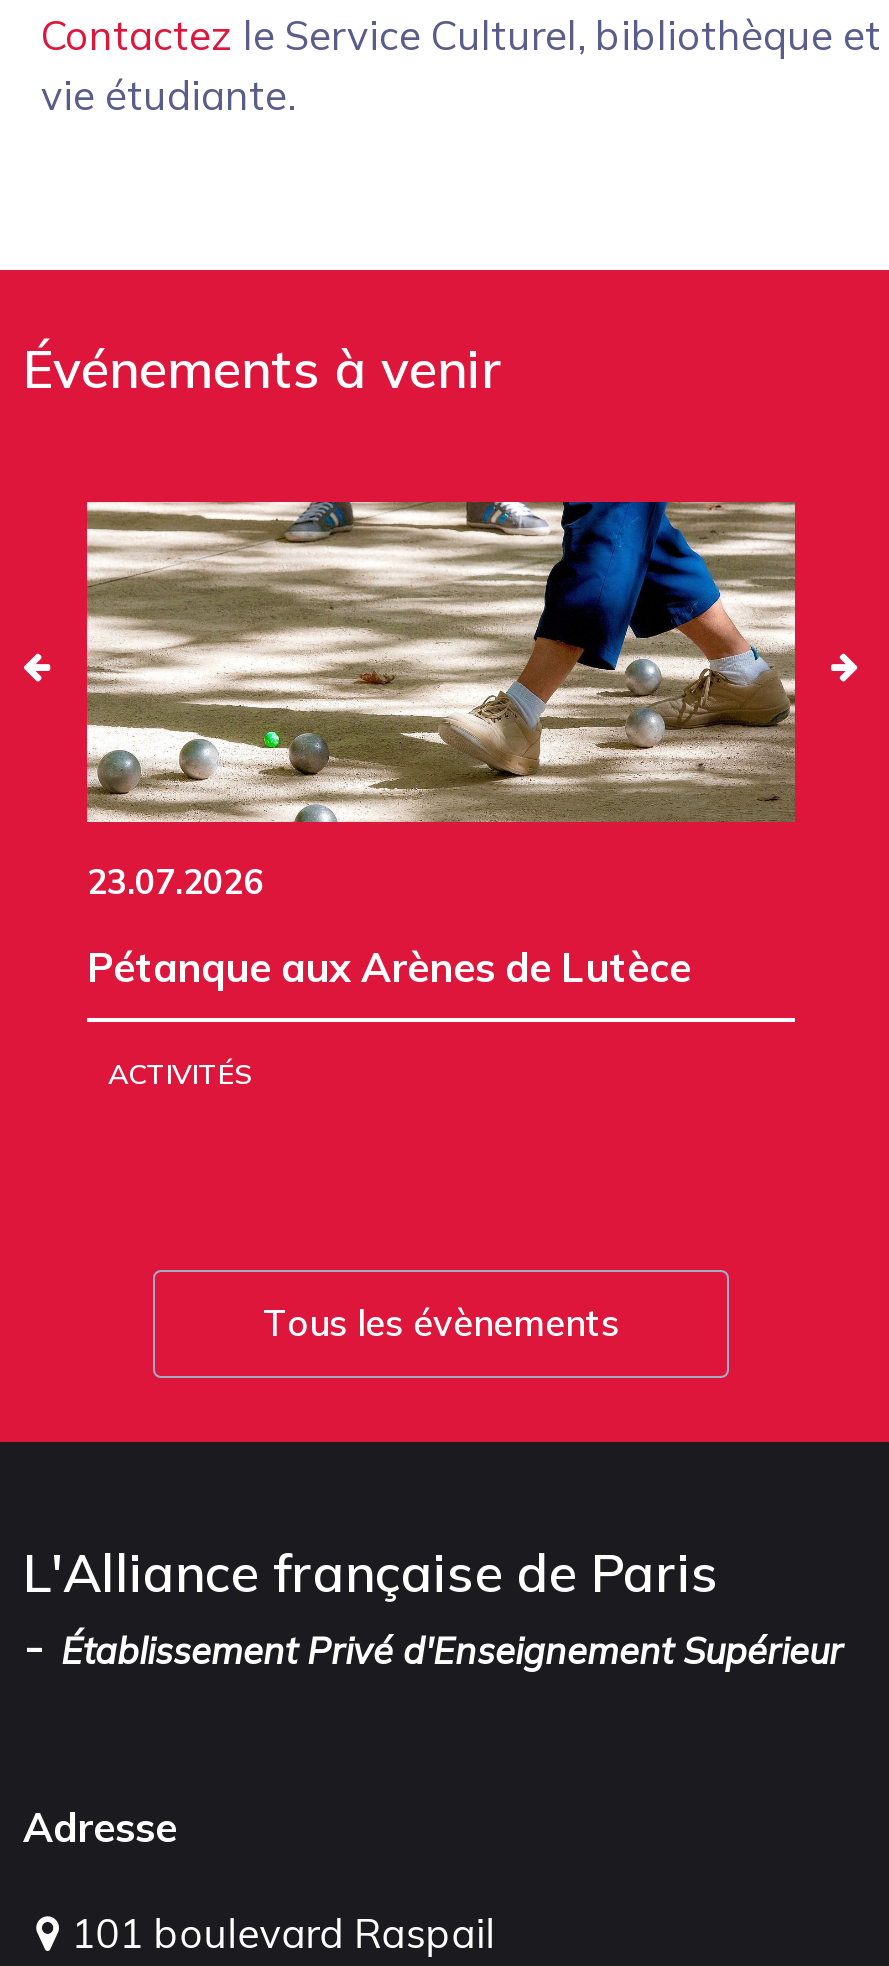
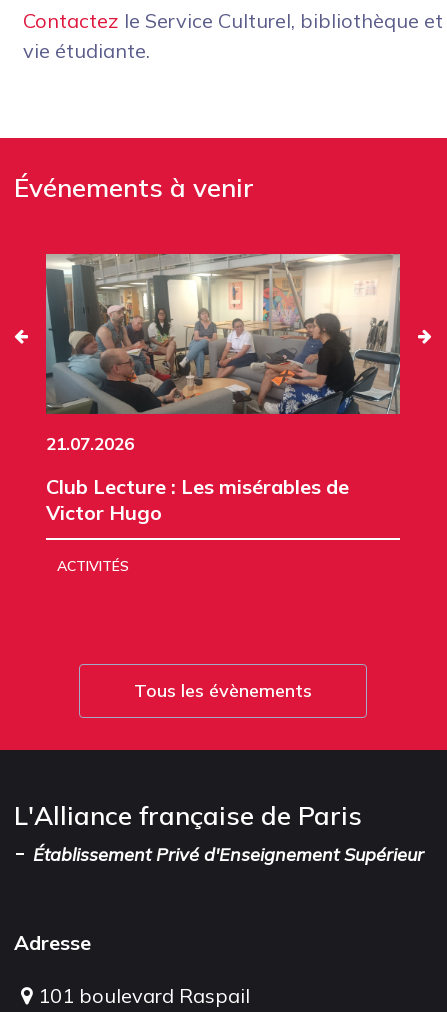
[85,500,797,901] [image] | 23.07.2026 -> [45,253,401,454] [image] | 21.07.2026
[87,941,691,991] Pétanque aux Arènes de Lutèce -> [46,474,349,525] Club Lecture : Les misérables de | Victor Hugo

